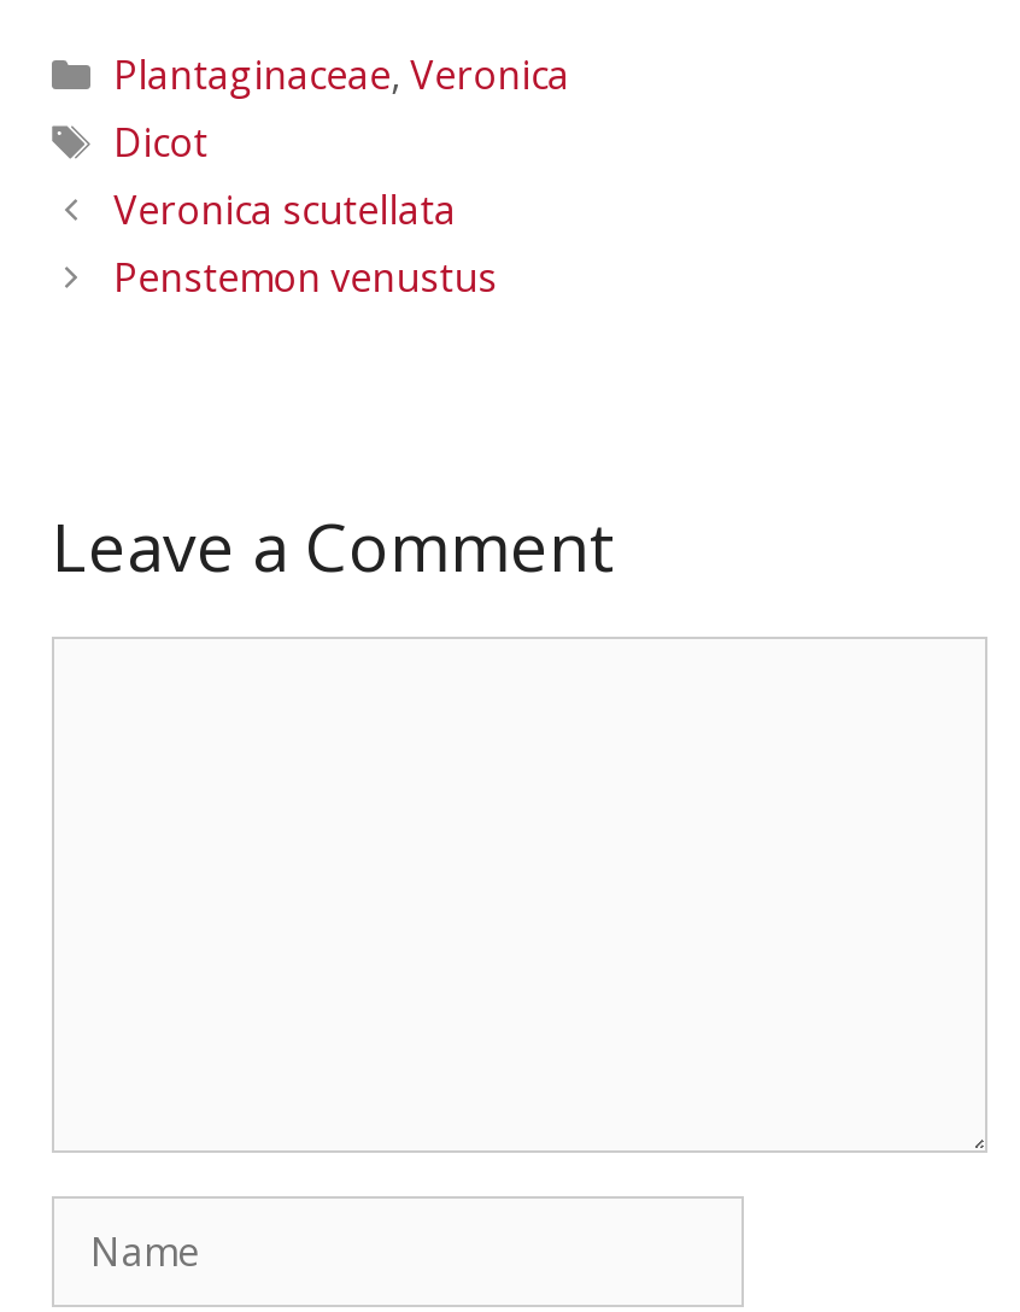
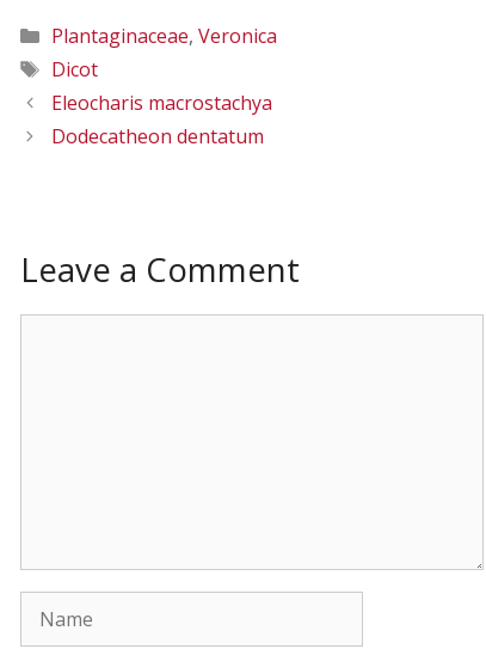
[114,184,497,305] Veronica scutellata | Penstemon venustus -> [51,90,272,150] Eleocharis macrostachya | Dodecatheon dentatum

